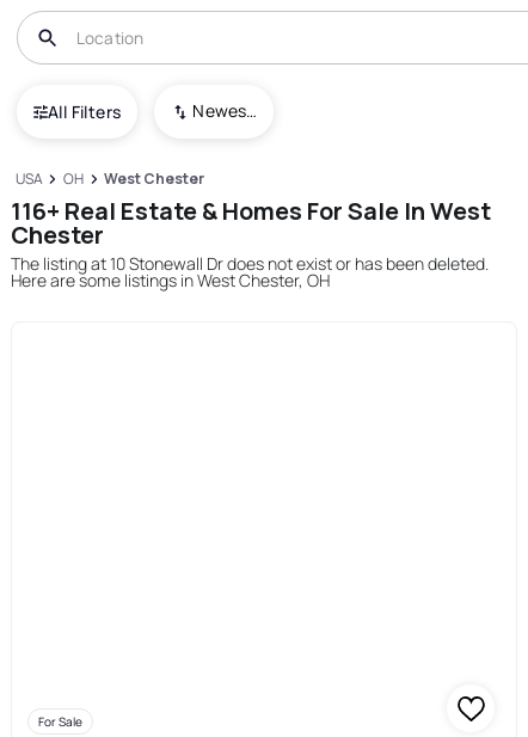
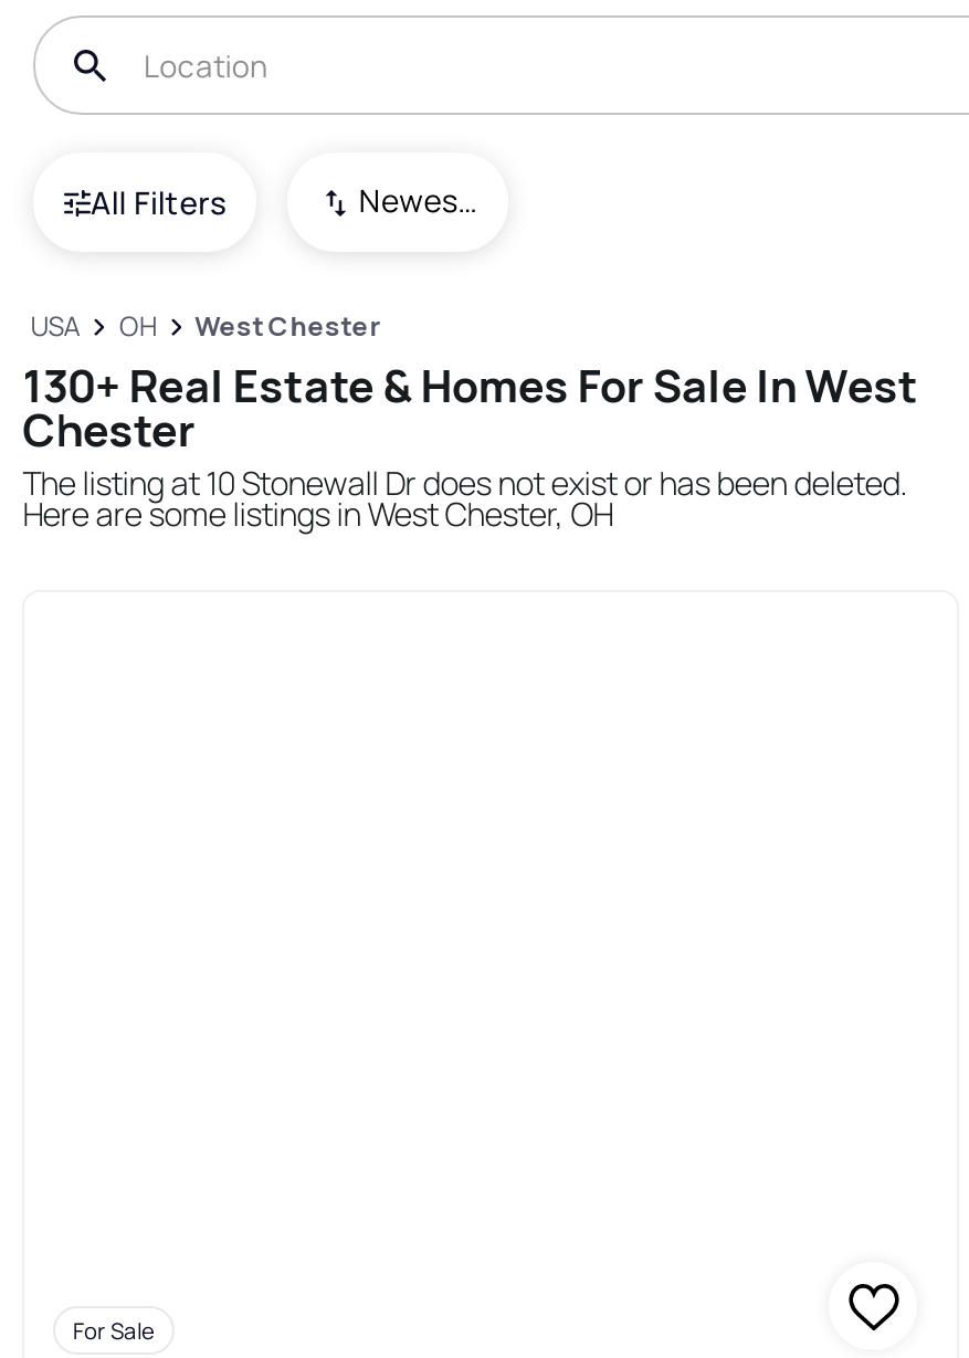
[11,194,491,227] 116+ Real Estate & Homes For Sale In West -> [23,355,918,415] 130+ Real Estate & Homes For Sale In West

